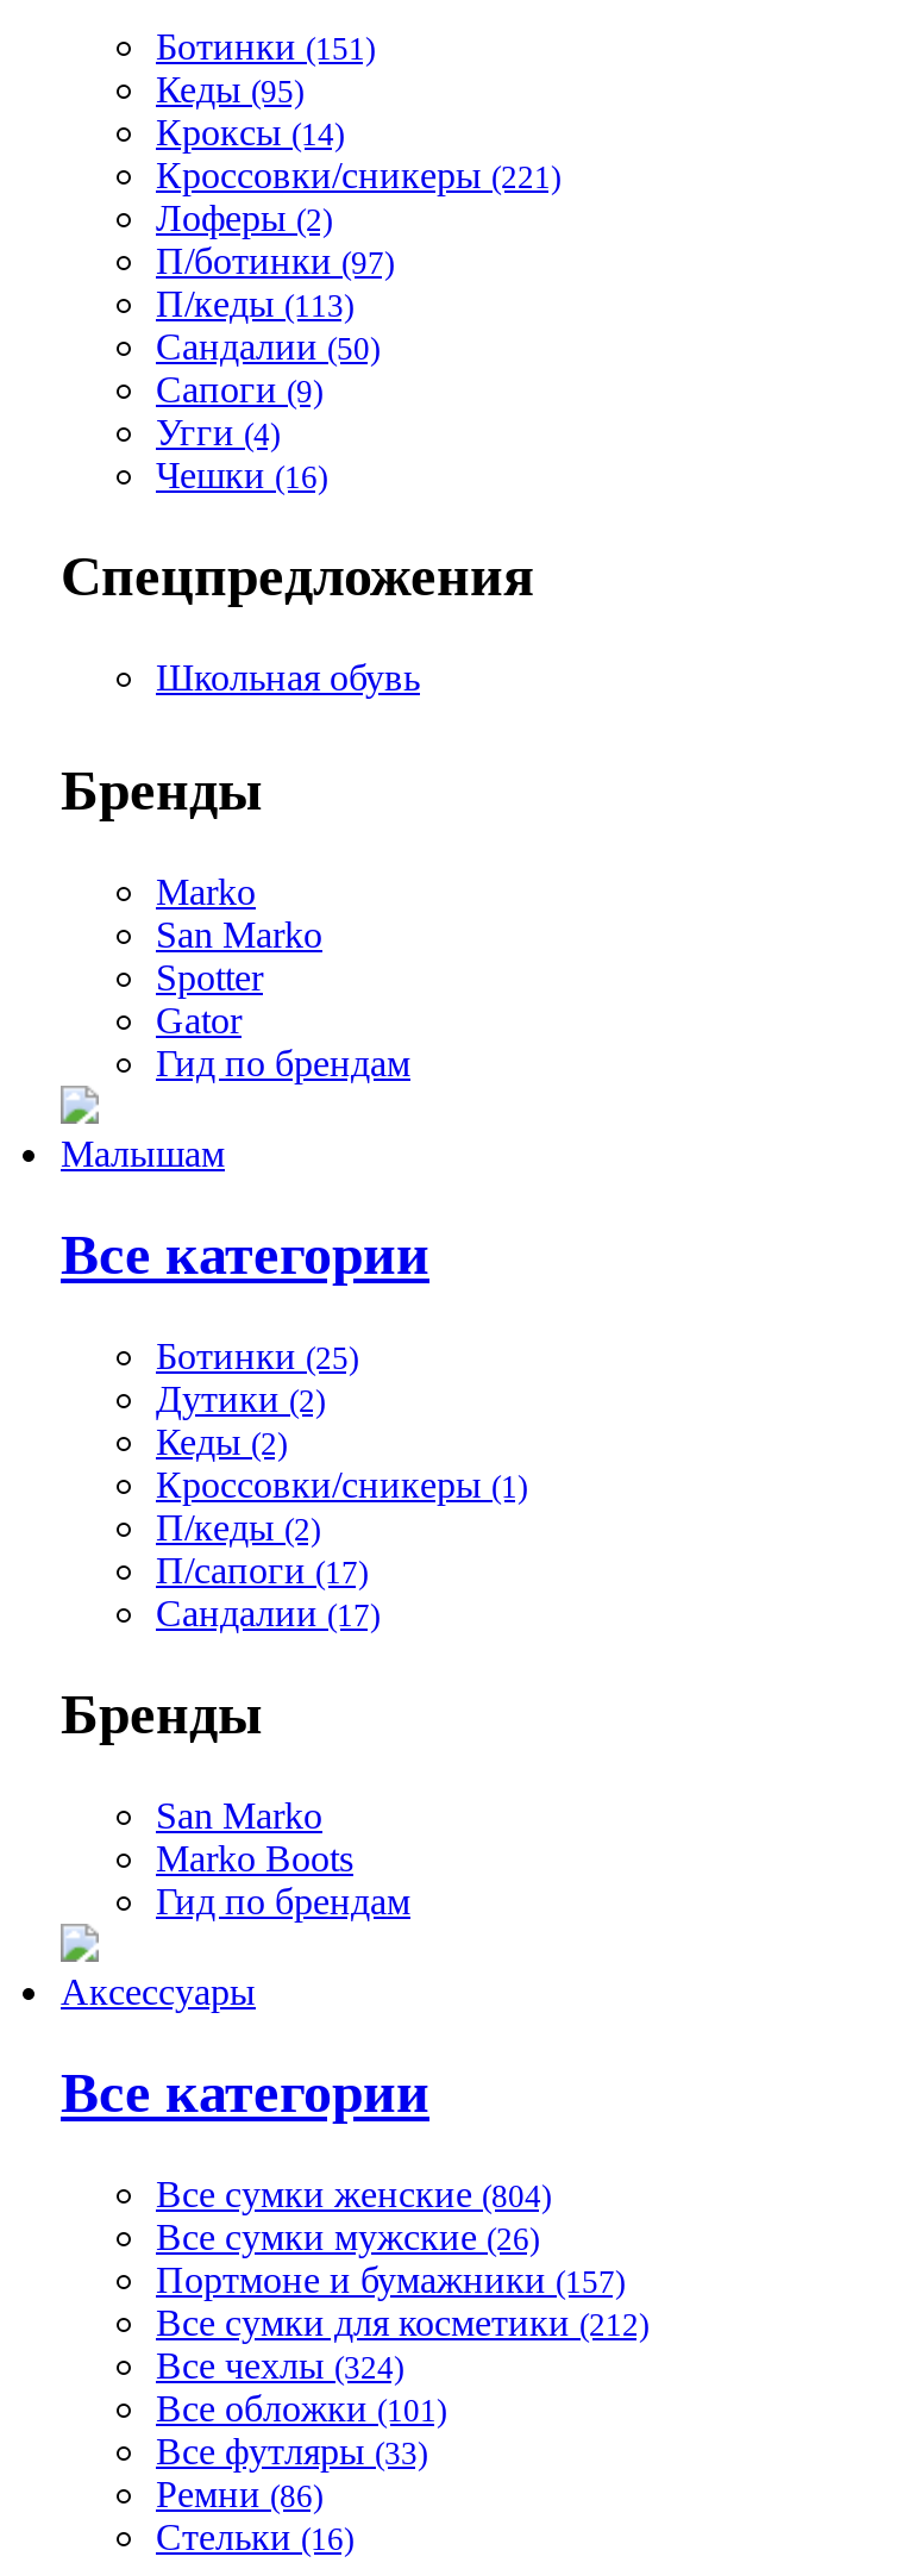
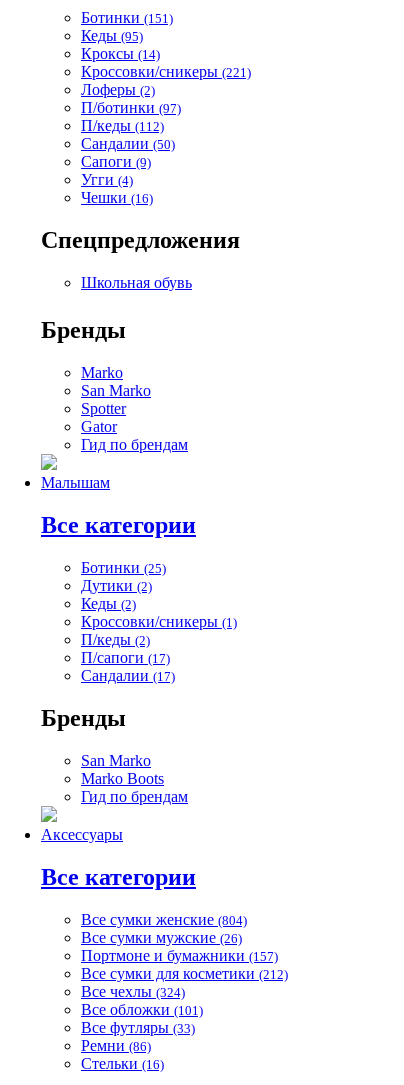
[156,284,353,325] П/кеды (113) -> [81,117,164,134] П/кеды (112)

